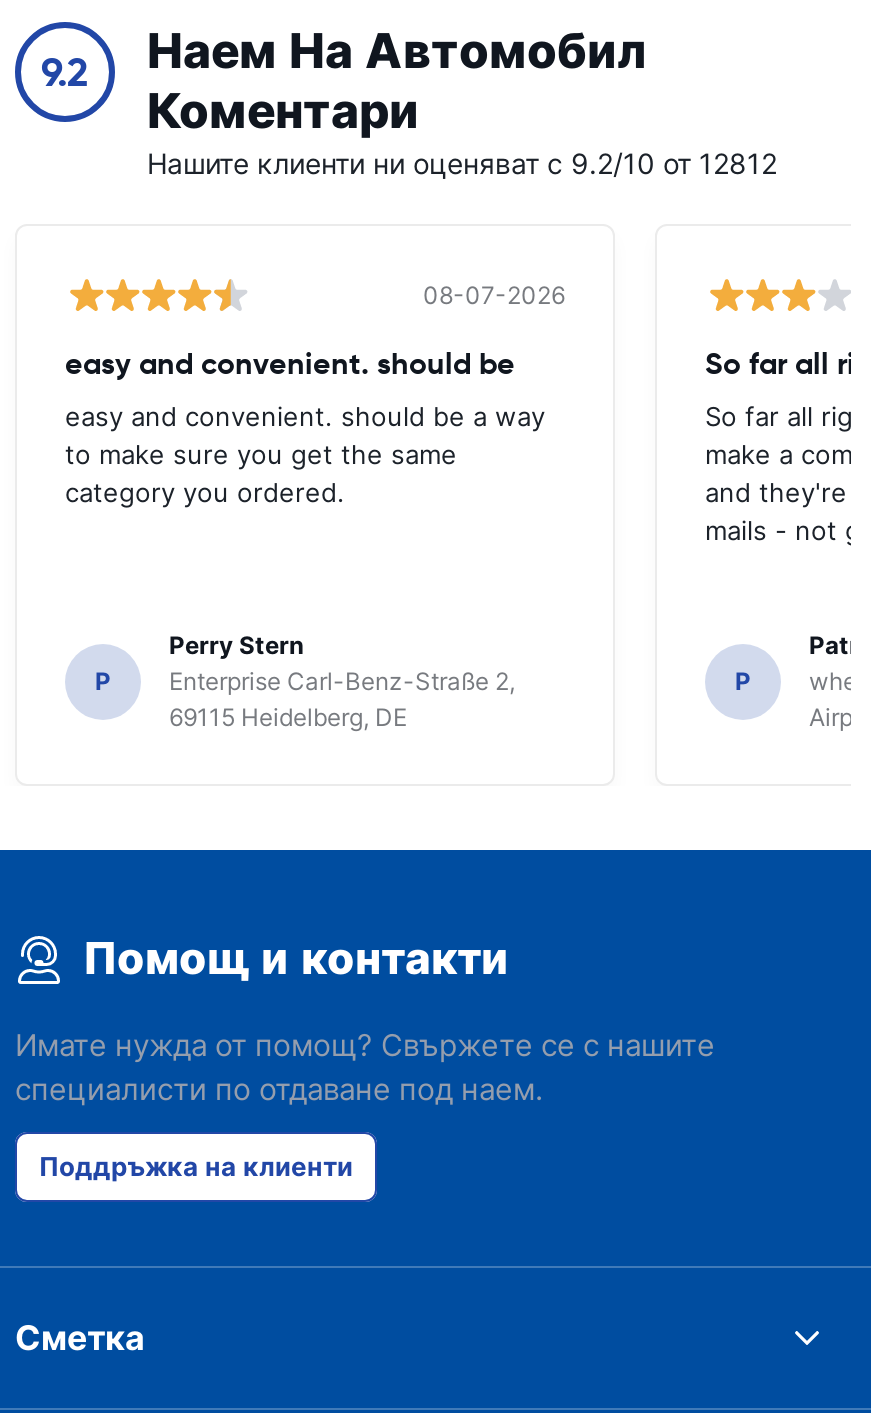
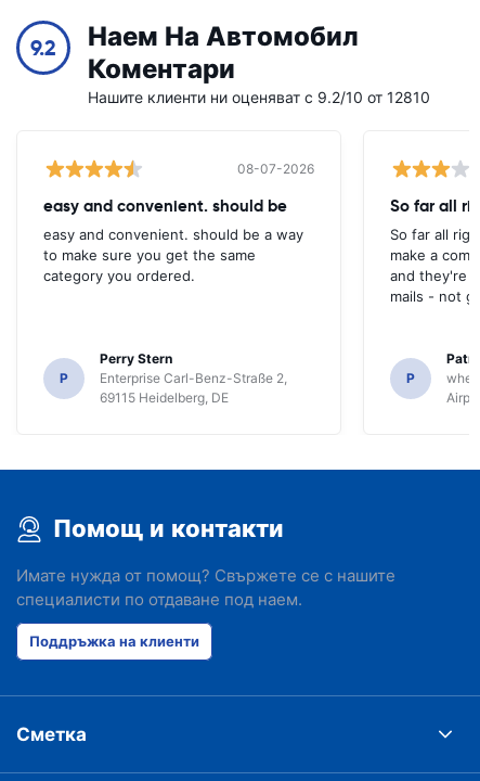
[147,146,777,180] Нашите клиенти ни оценяват с 9.2/10 от 12812 -> [88,88,430,106] Нашите клиенти ни оценяват с 9.2/10 от 12810

